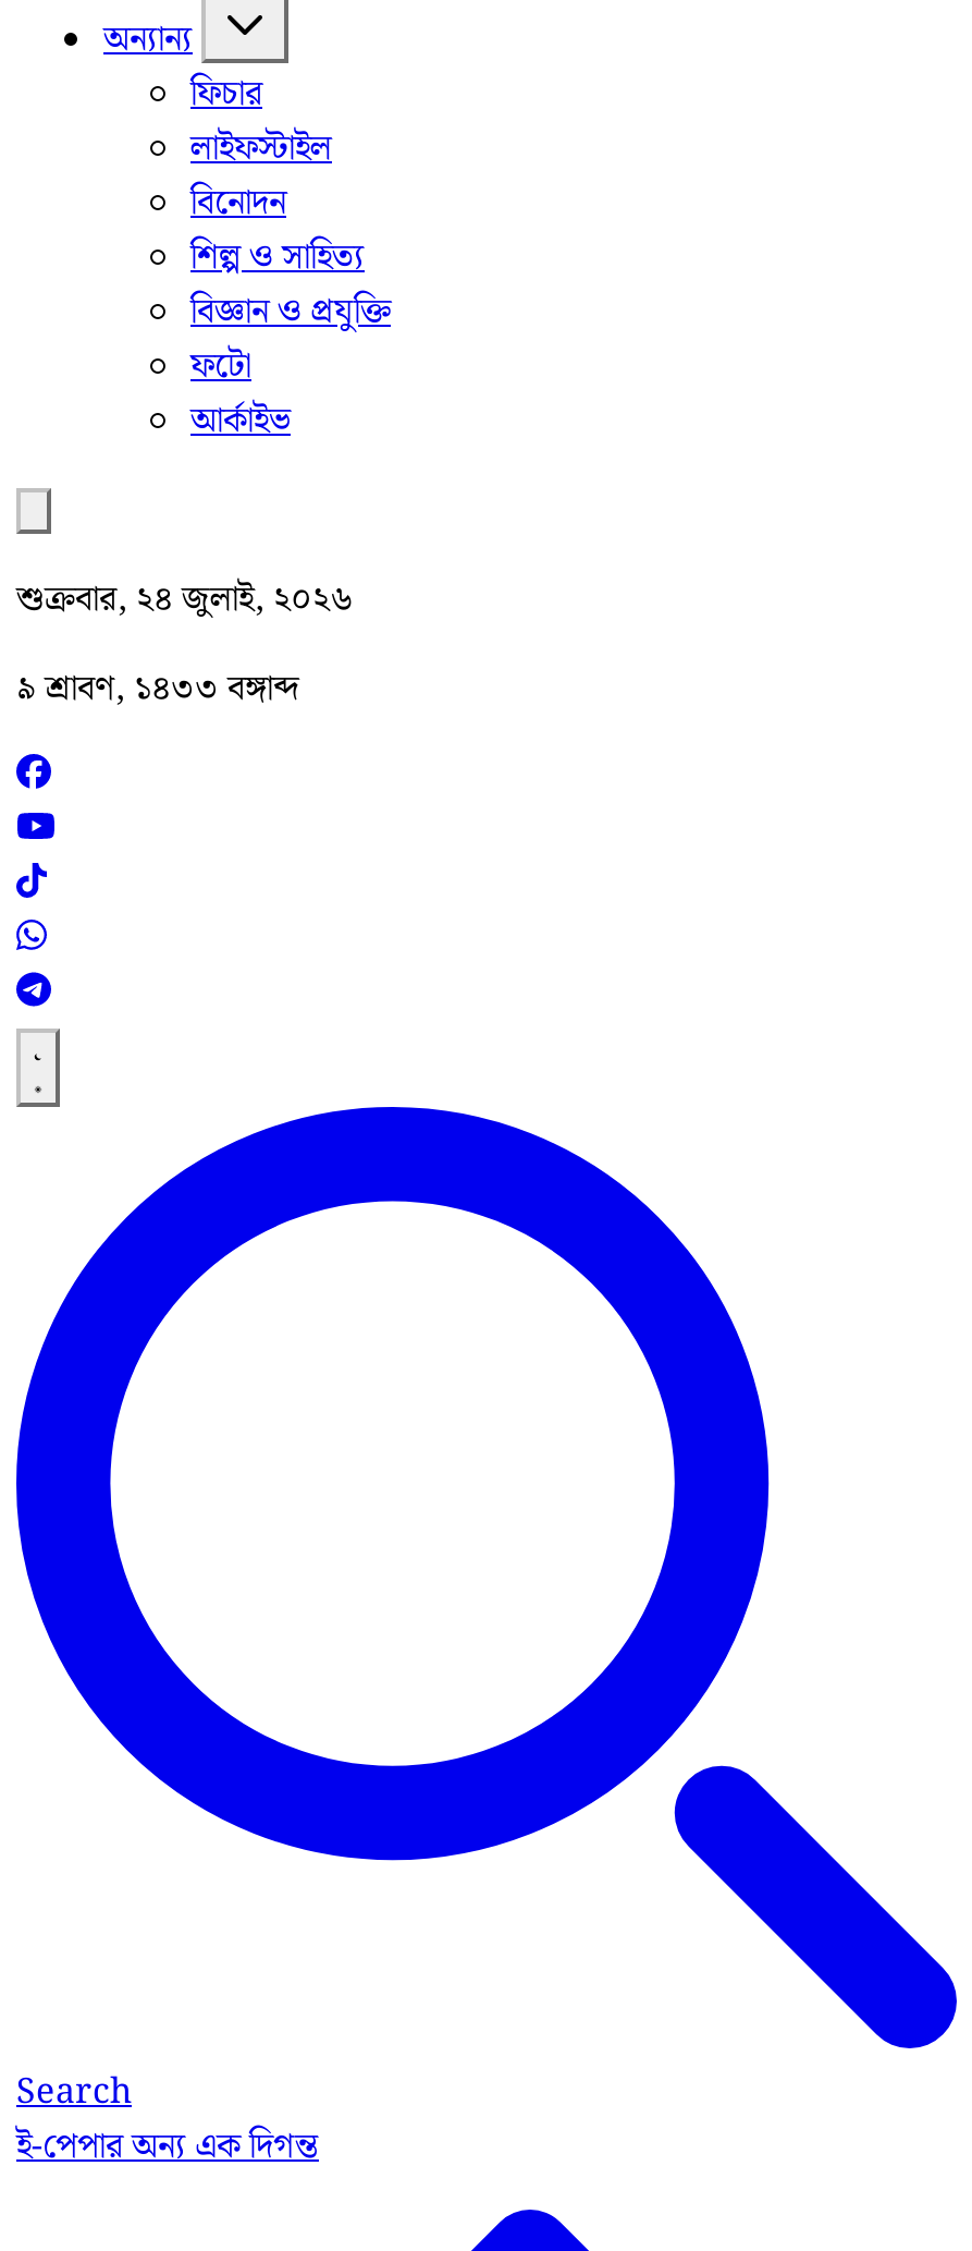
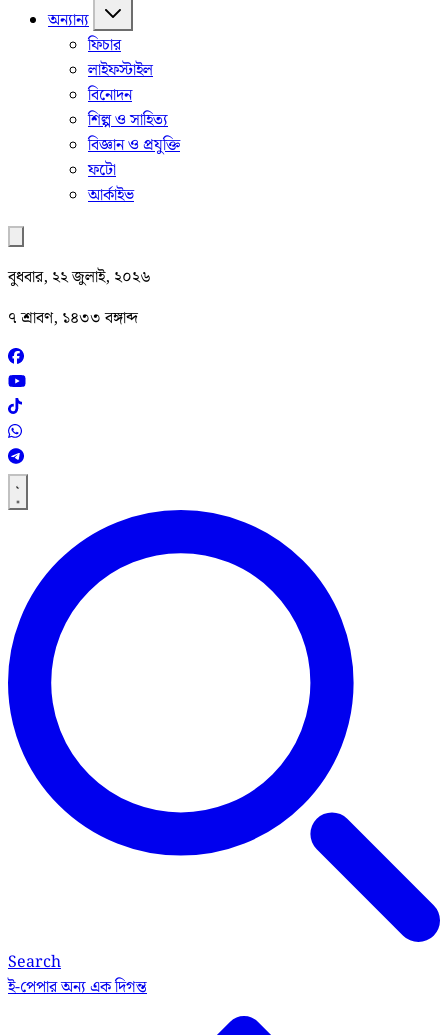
[16,573,354,628] শুক্রবার, ২৪ জুলাই, ২০২৬ -> [8,265,151,290] বুধবার, ২২ জুলাই, ২০২৬
[16,663,299,717] ৯ শ্রাবণ, ১৪৩৩ বঙ্গাব্দ -> [8,306,138,331] ৭ শ্রাবণ, ১৪৩৩ বঙ্গাব্দ

